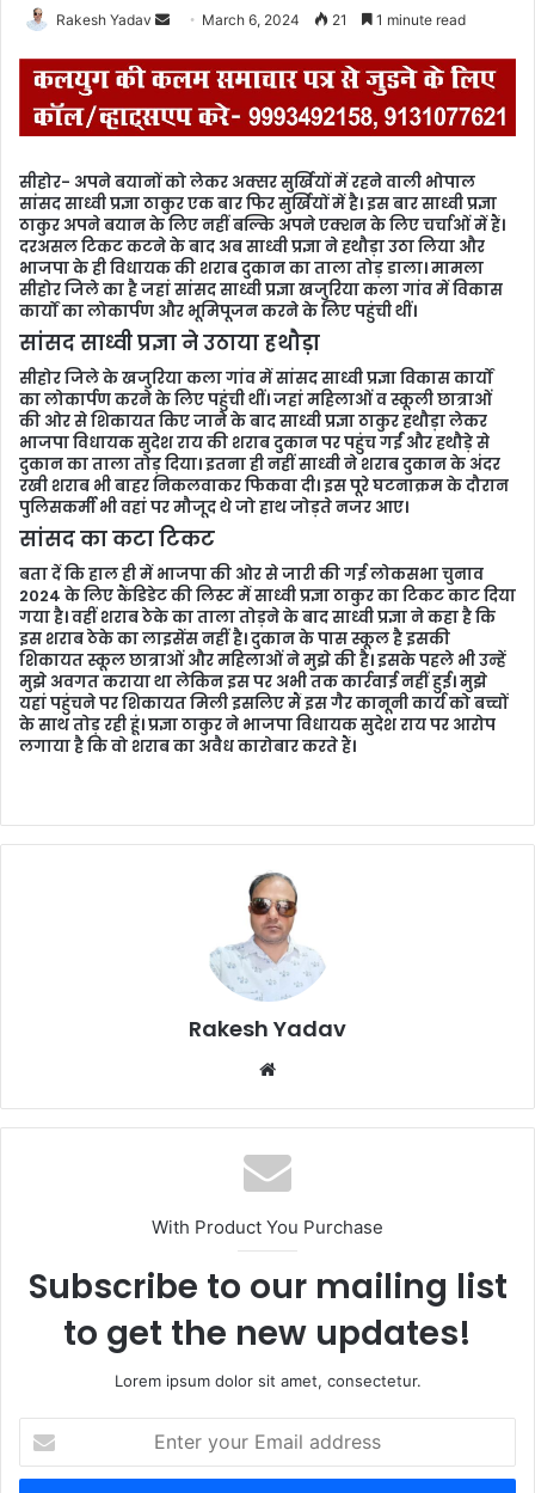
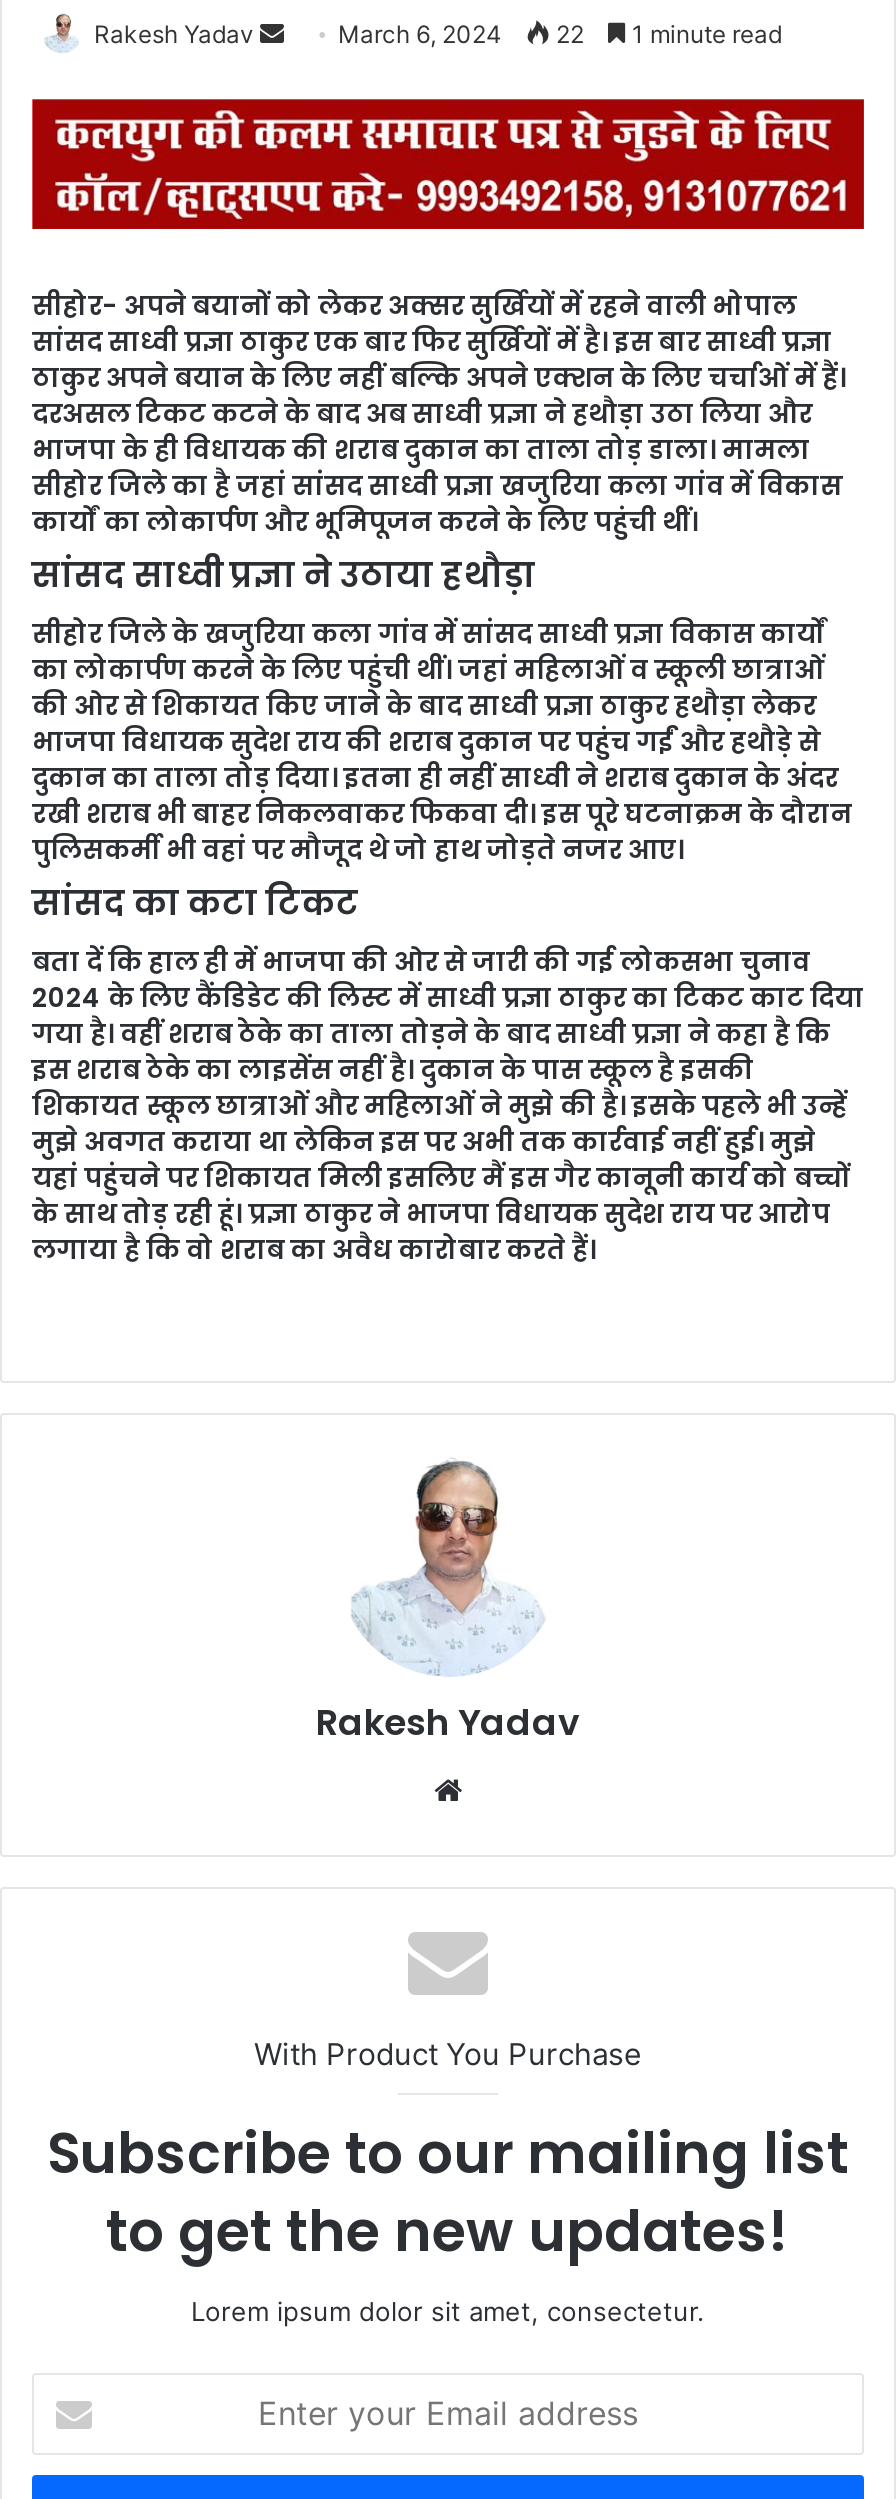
[328,11,348,29] 21 -> [550,20,584,50] 22

